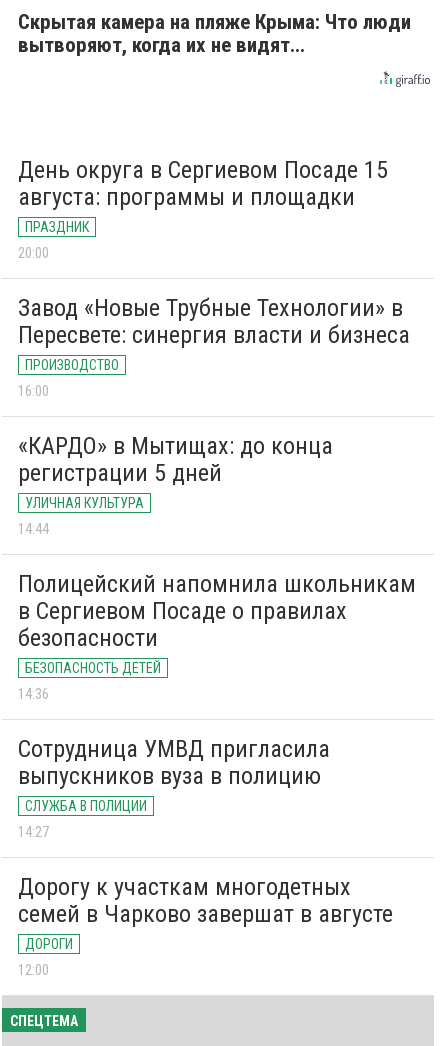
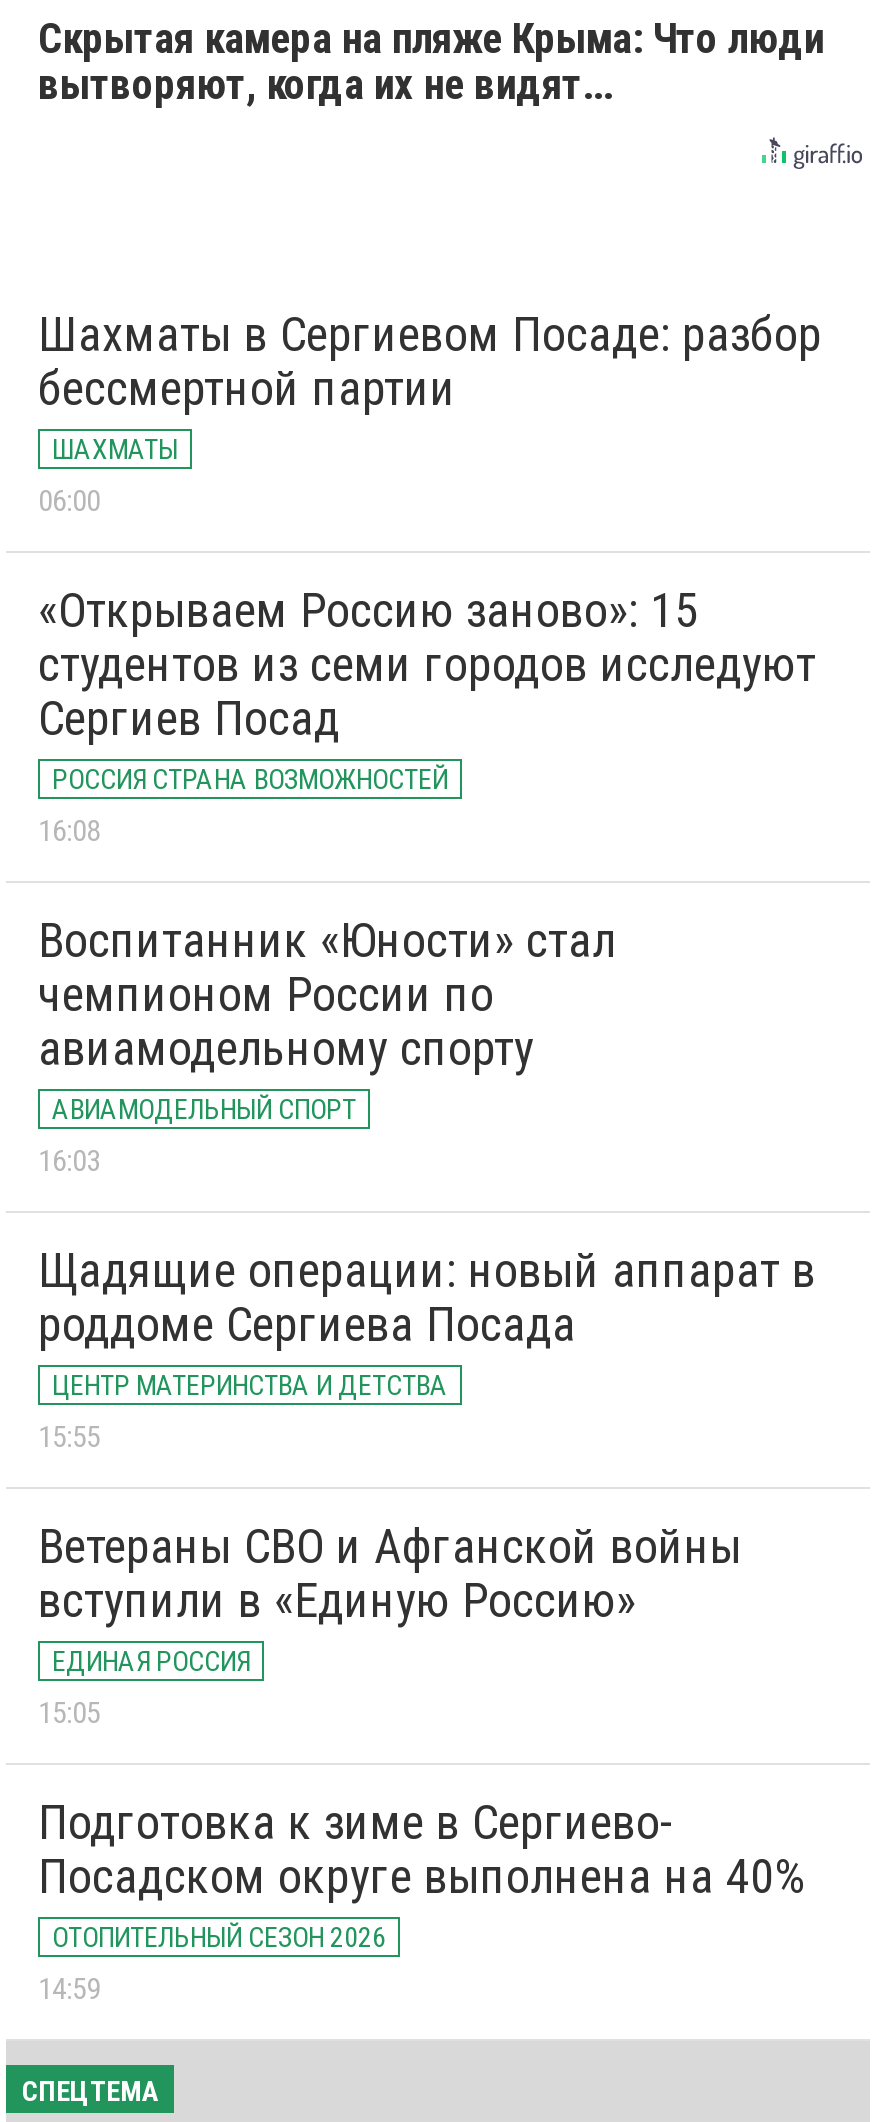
[18,156,388,235] День округа в Сергиевом Посаде 15 | августа: программы и площадки | ПРАЗДНИК -> [38,308,822,466] Шахматы в Сергиевом Посаде: разбор | бессмертной партии | ШАХМАТЫ
[18,244,49,262] 20:00 -> [38,484,100,520] 06:00
[18,294,410,373] Завод «Новые Трубные Технологии» в | Пересвете: синергия власти и бизнеса | ПРОИЗВОДСТВО -> [38,584,816,796] «Открываем Россию заново»: 15 | студентов из семи городов исследуют | Сергиев Посад | РОССИЯ СТРАНА ВОЗМОЖНОСТЕЙ
[18,382,49,400] 16:00 -> [38,814,100,850] 16:08
[18,432,333,511] «КАРДО» в Мытищах: до конца | регистрации 5 дней | УЛИЧНАЯ КУЛЬТУРА -> [38,914,616,1126] Воспитанник «Юности» стал | чемпионом России по | авиамодельному спорту | АВИАМОДЕЛЬНЫЙ СПОРТ
[18,520,49,538] 14:44 -> [38,1144,100,1180] 16:03
[18,570,416,676] Полицейский напомнила школьникам | в Сергиевом Посаде о правилах | безопасности | БЕЗОПАСНОСТЬ ДЕТЕЙ -> [38,1244,816,1402] Щадящие операции: новый аппарат в | роддоме Сергиева Посада | ЦЕНТР МАТЕРИНСТВА И ДЕТСТВА
[18,685,49,703] 14:36 -> [38,1420,100,1456] 15:55
[18,735,330,814] Сотрудница УМВД пригласила | выпускников вуза в полицию | СЛУЖБА В ПОЛИЦИИ -> [38,1520,742,1678] Ветераны СВО и Афганской войны | вступили в «Единую Россию» | ЕДИНАЯ РОССИЯ
[18,823,49,841] 14:27 -> [38,1696,100,1732] 15:05
[18,873,393,952] Дорогу к участкам многодетных | семей в Чарково завершат в августе | ДОРОГИ -> [38,1796,804,1954] Подготовка к зиме в Сергиево- | Посадском округе выполнена на 40% | ОТОПИТЕЛЬНЫЙ СЕЗОН 2026
[18,961,49,979] 12:00 -> [38,1972,100,2008] 14:59

